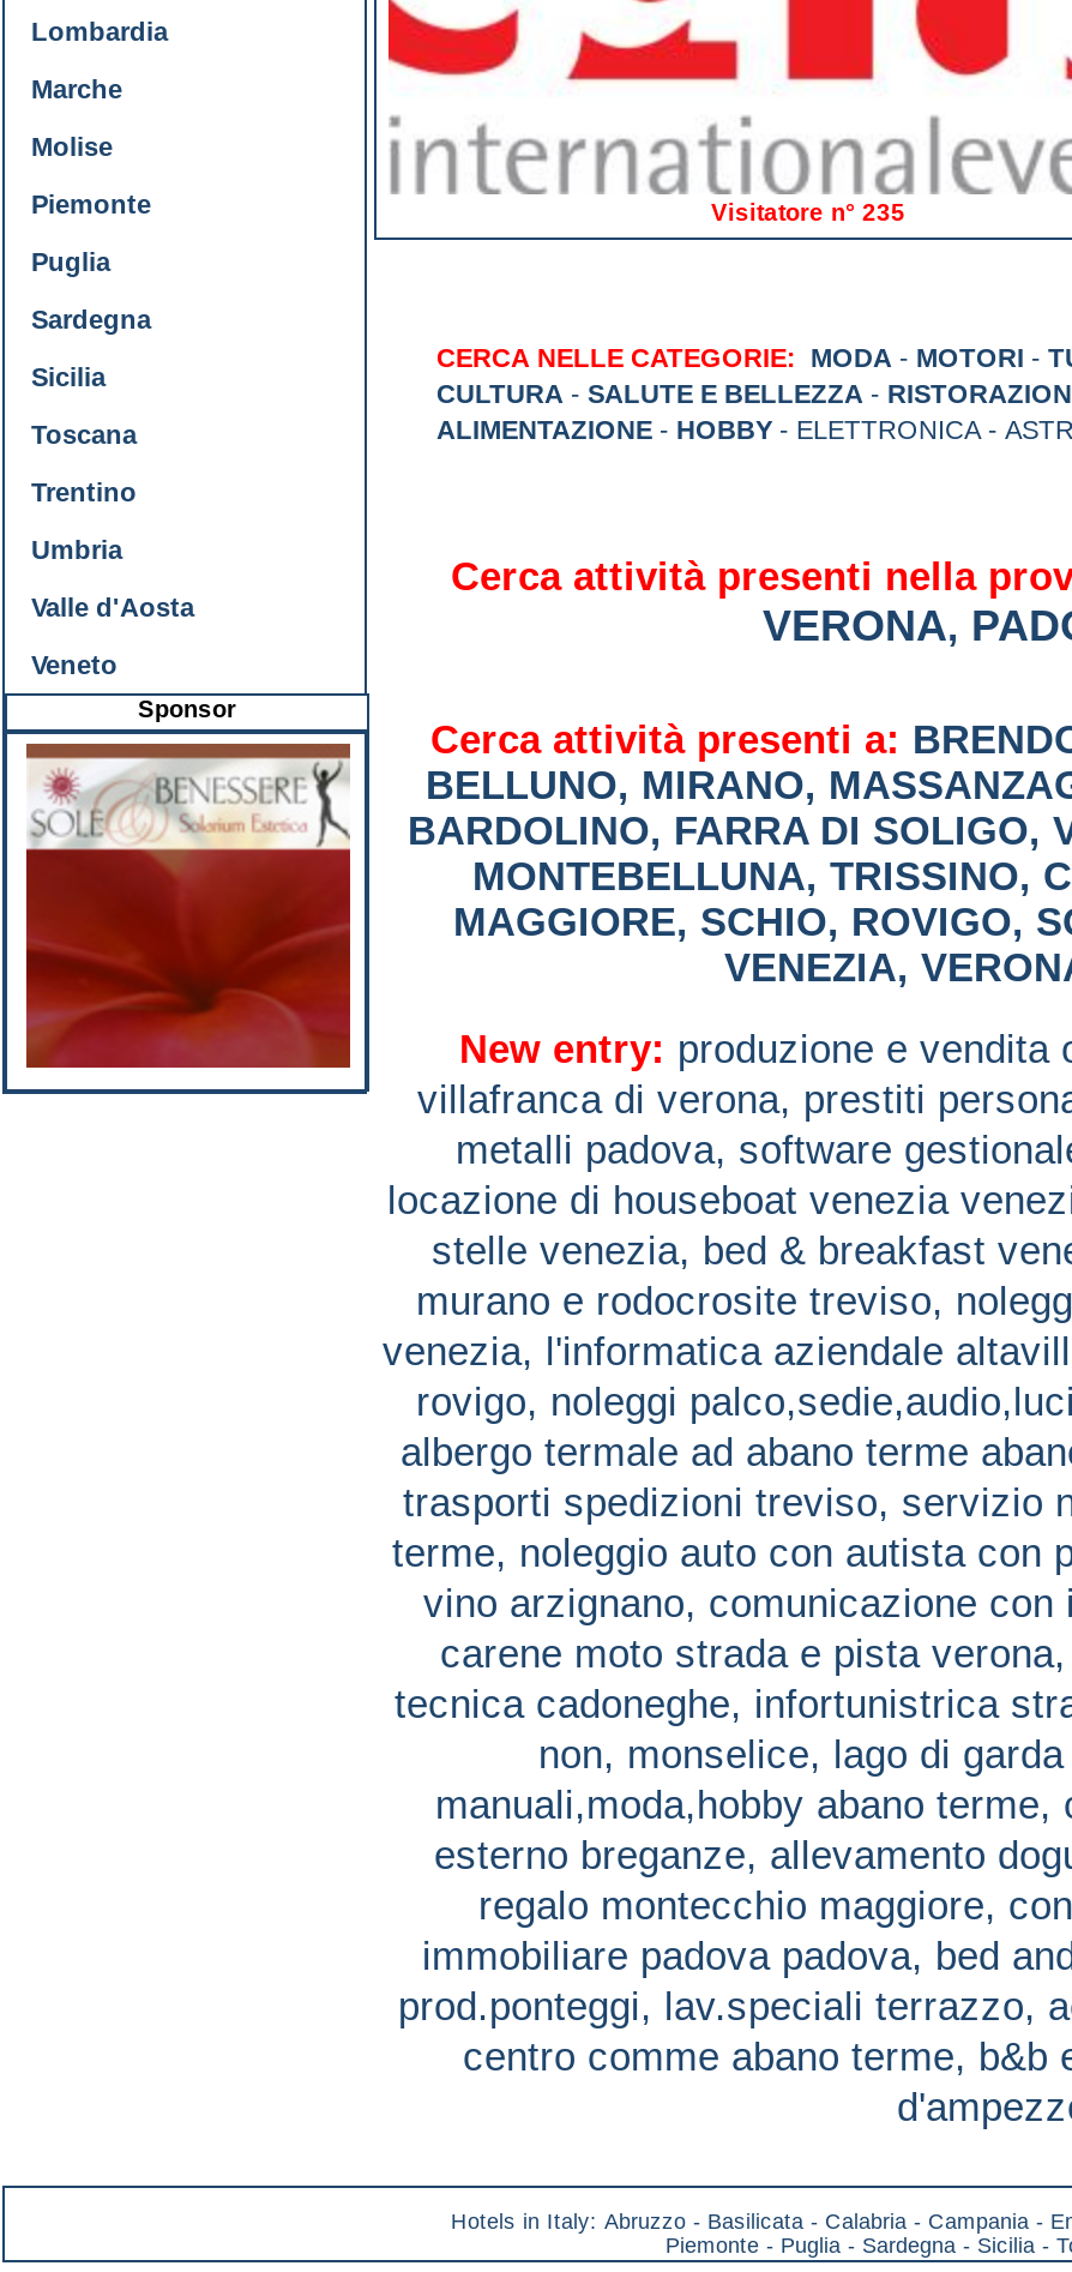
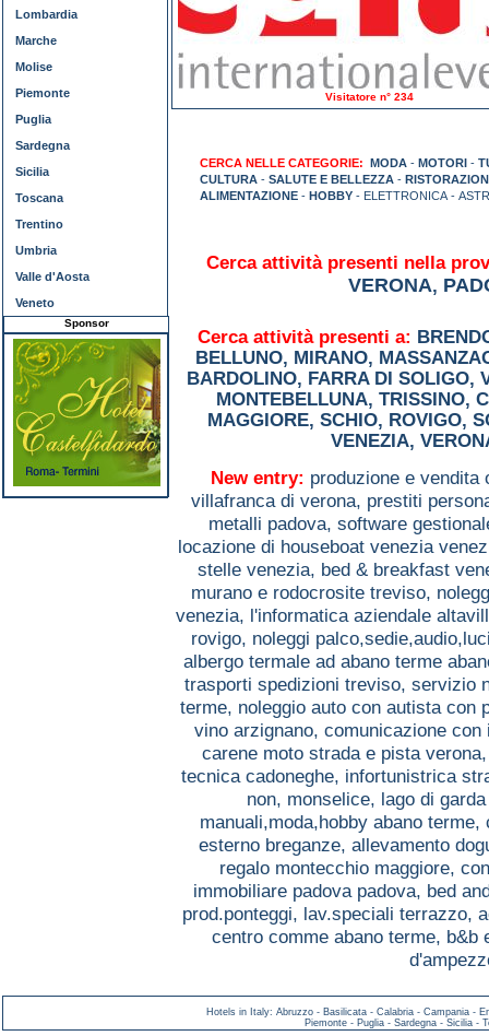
[711,199,905,226] Visitatore n° 235 -> [325,91,413,103] Visitatore n° 234
[24,744,353,1070] [image] -> [12,339,162,487] [image]

